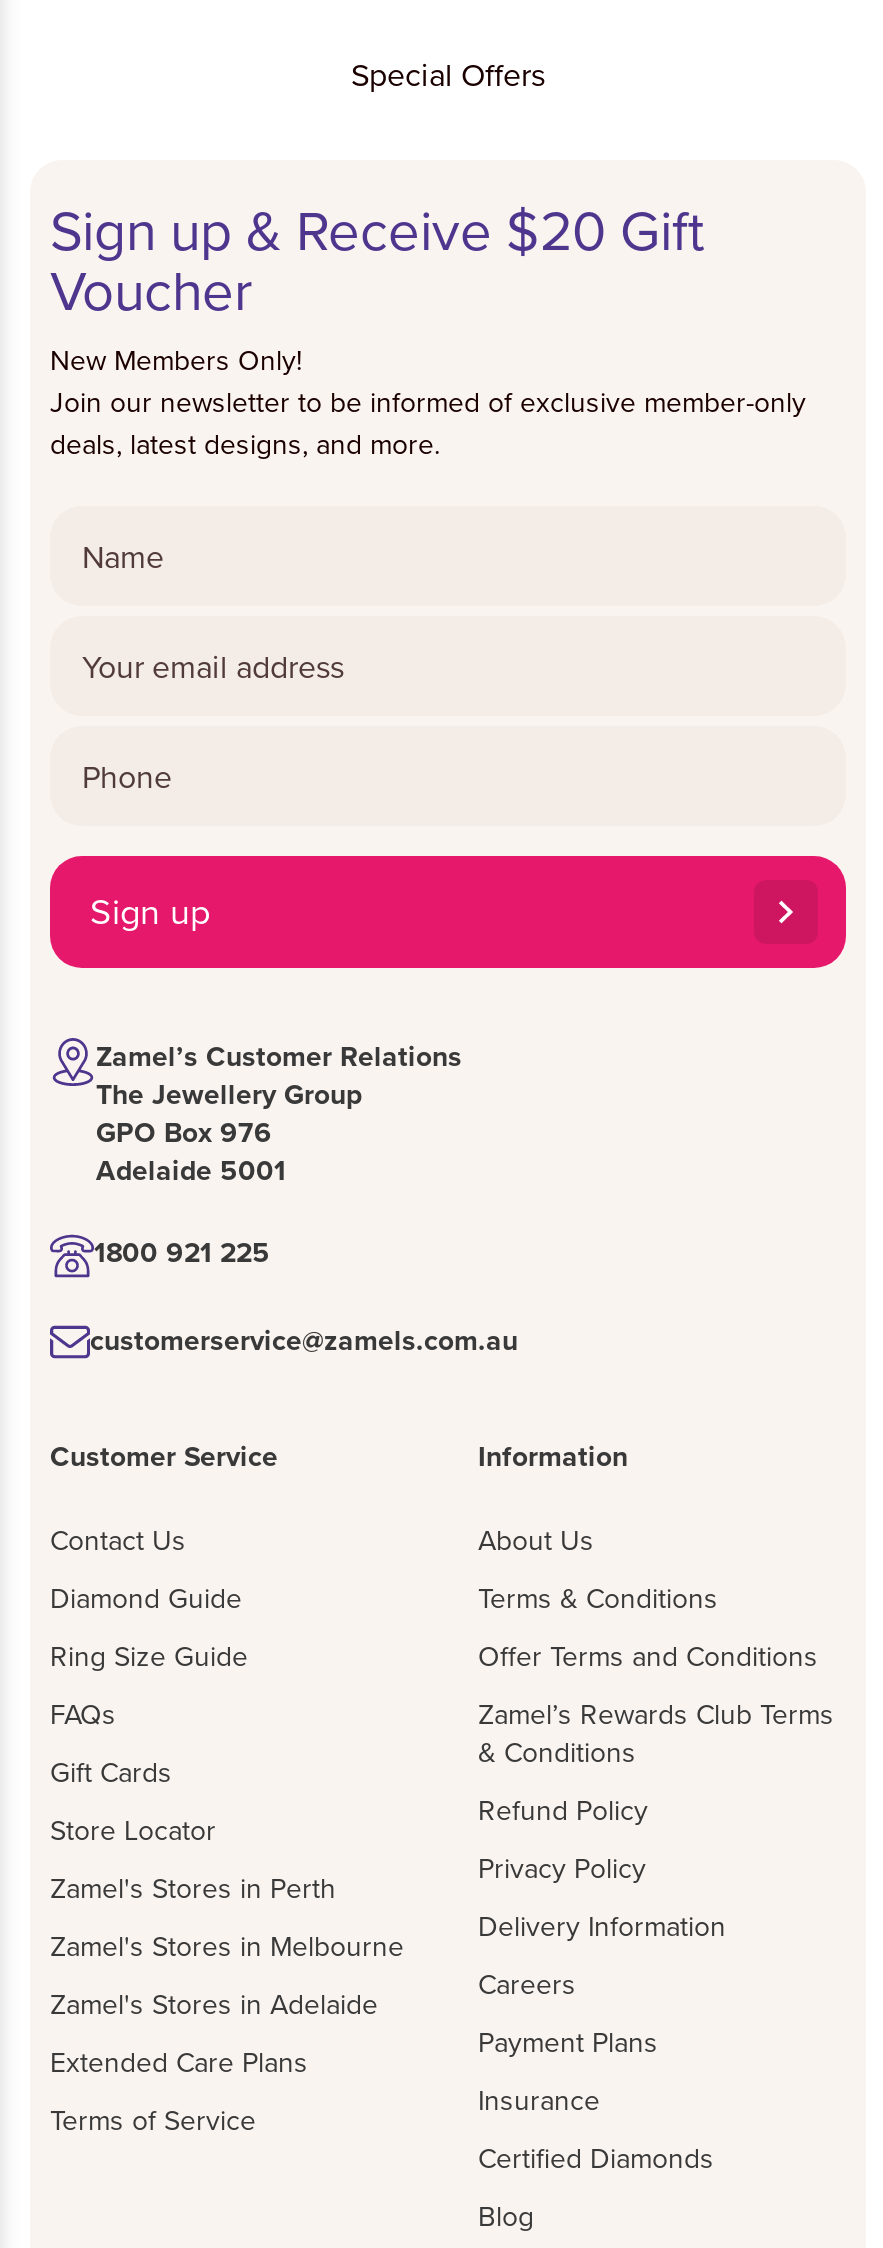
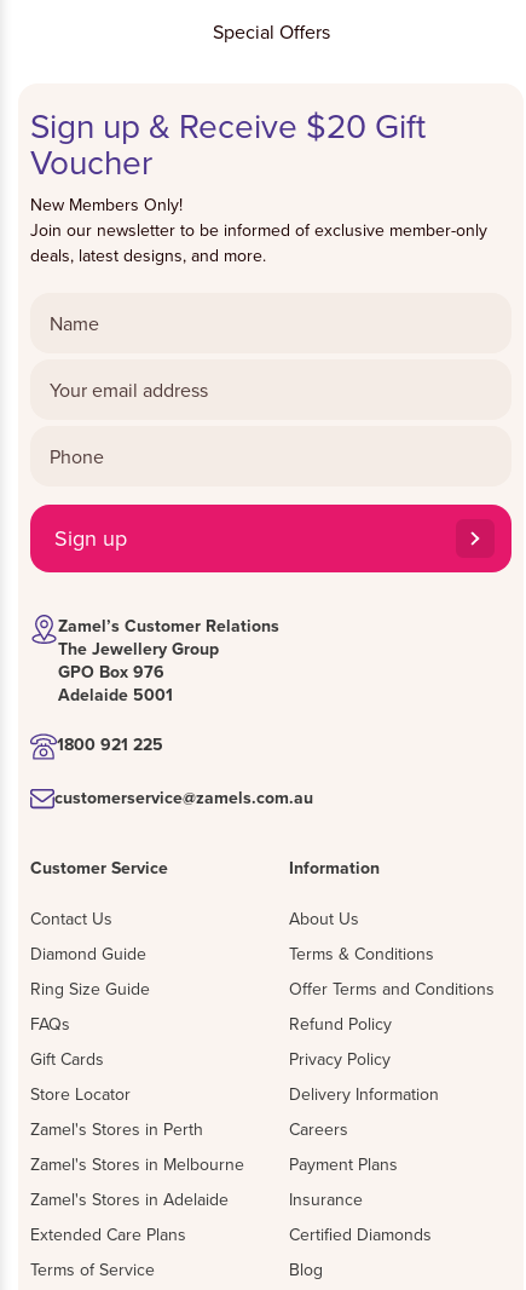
[478,1694,834,1772] Zamel’s Rewards Club Terms | & Conditions -> none

